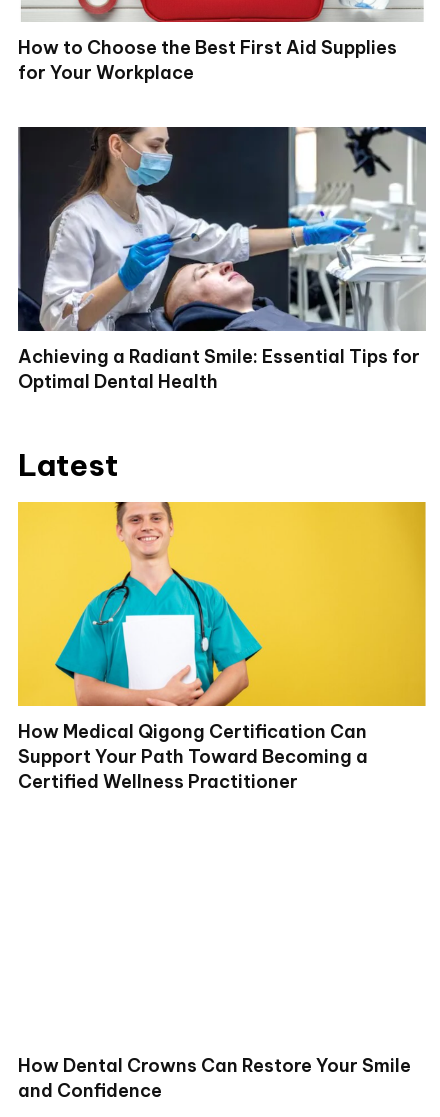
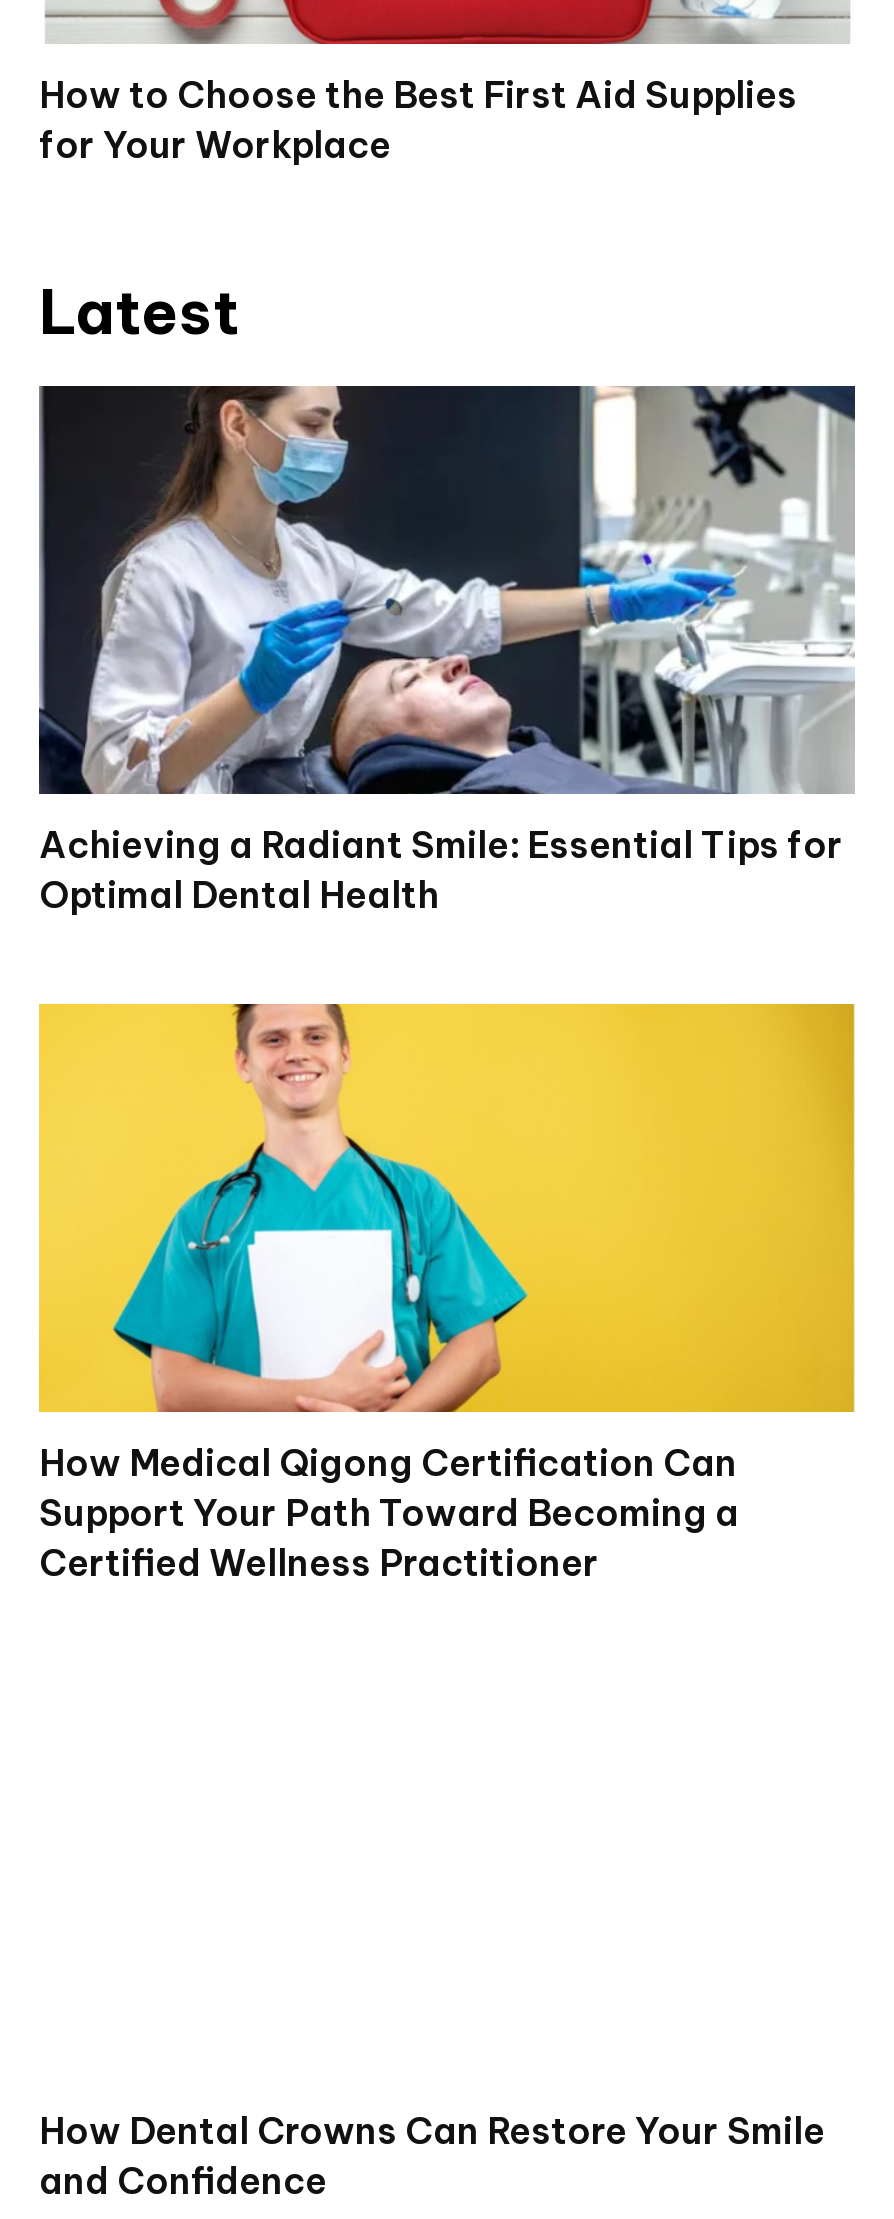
moved [17,125,428,393] -> [37,382,859,918]: [image] | Achieving a Radiant Smile: Essential Tips for | Optimal Dental Health
moved [18,446,118,484] -> [39,274,239,350]: Latest

